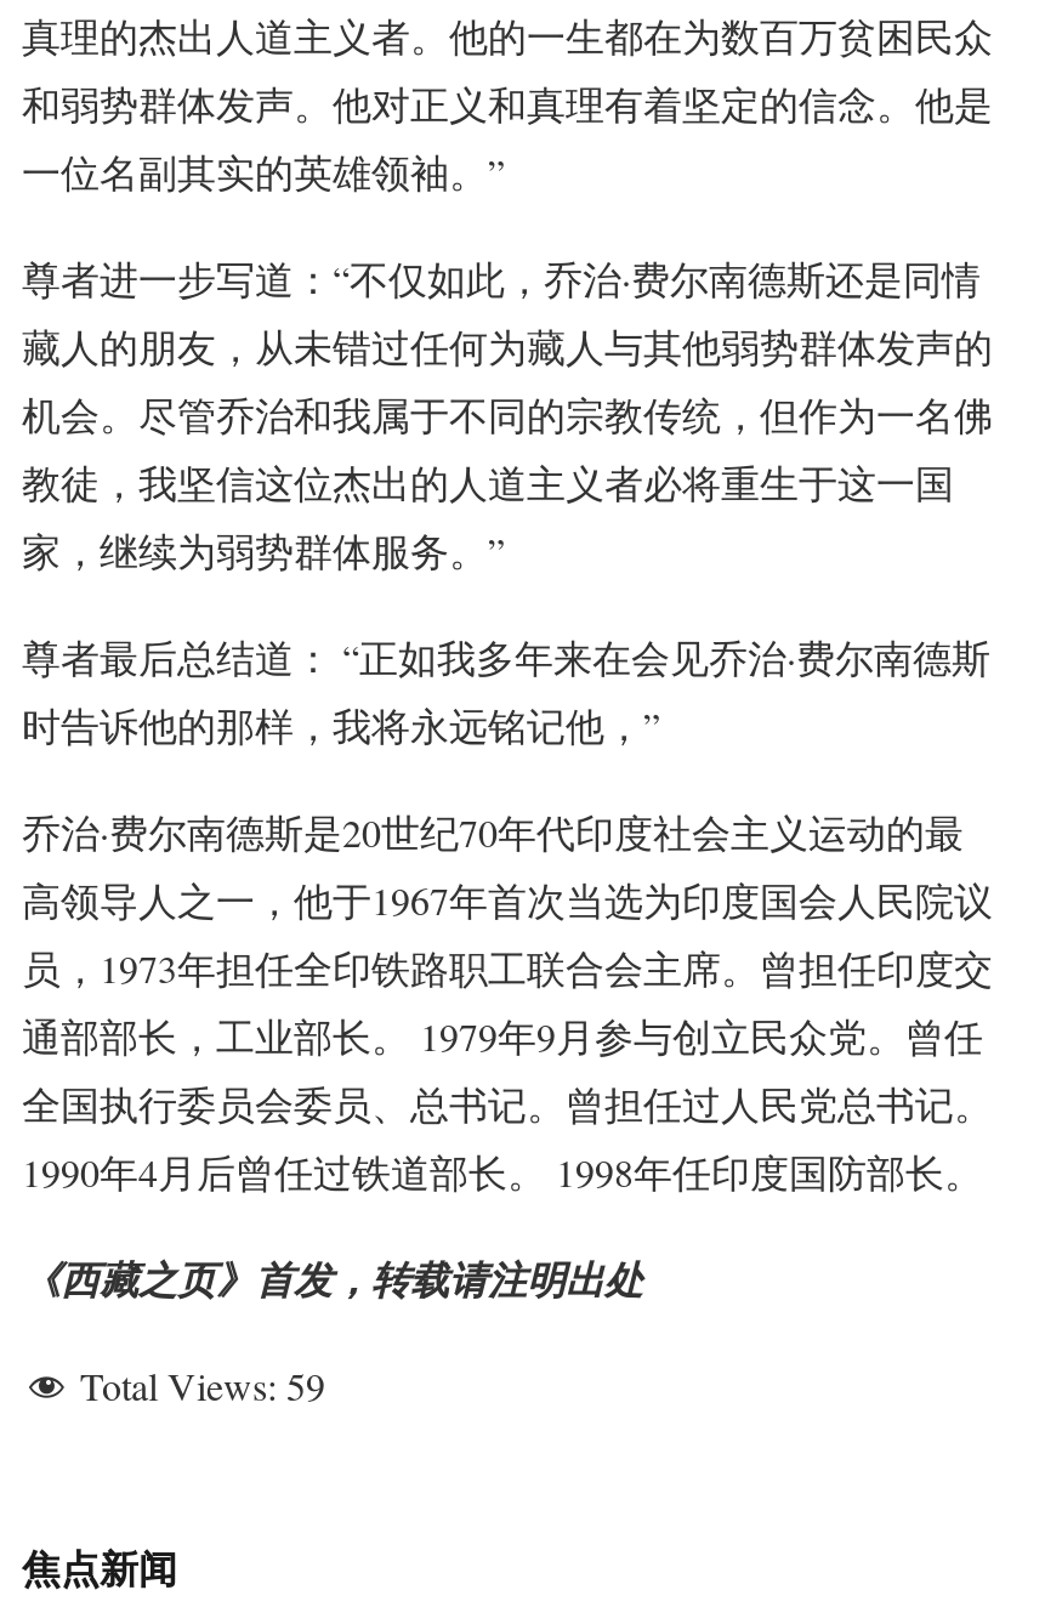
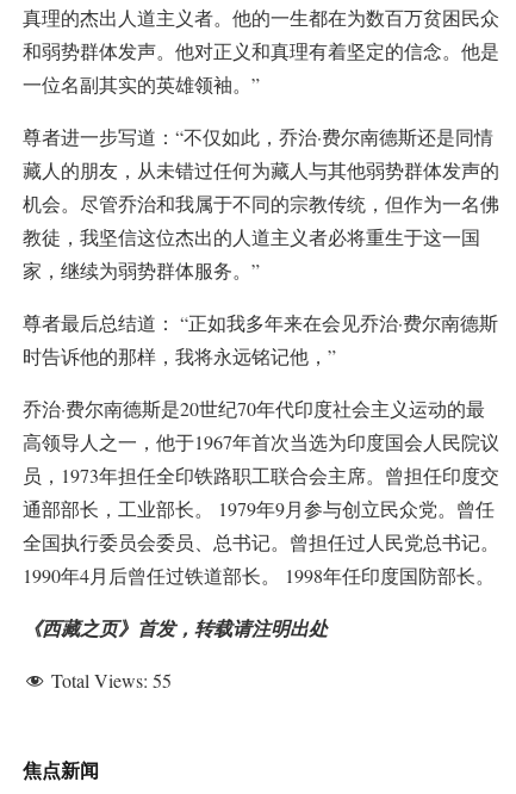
[80,1359,325,1410] Total Views: 59 -> [51,667,172,692] Total Views: 55

